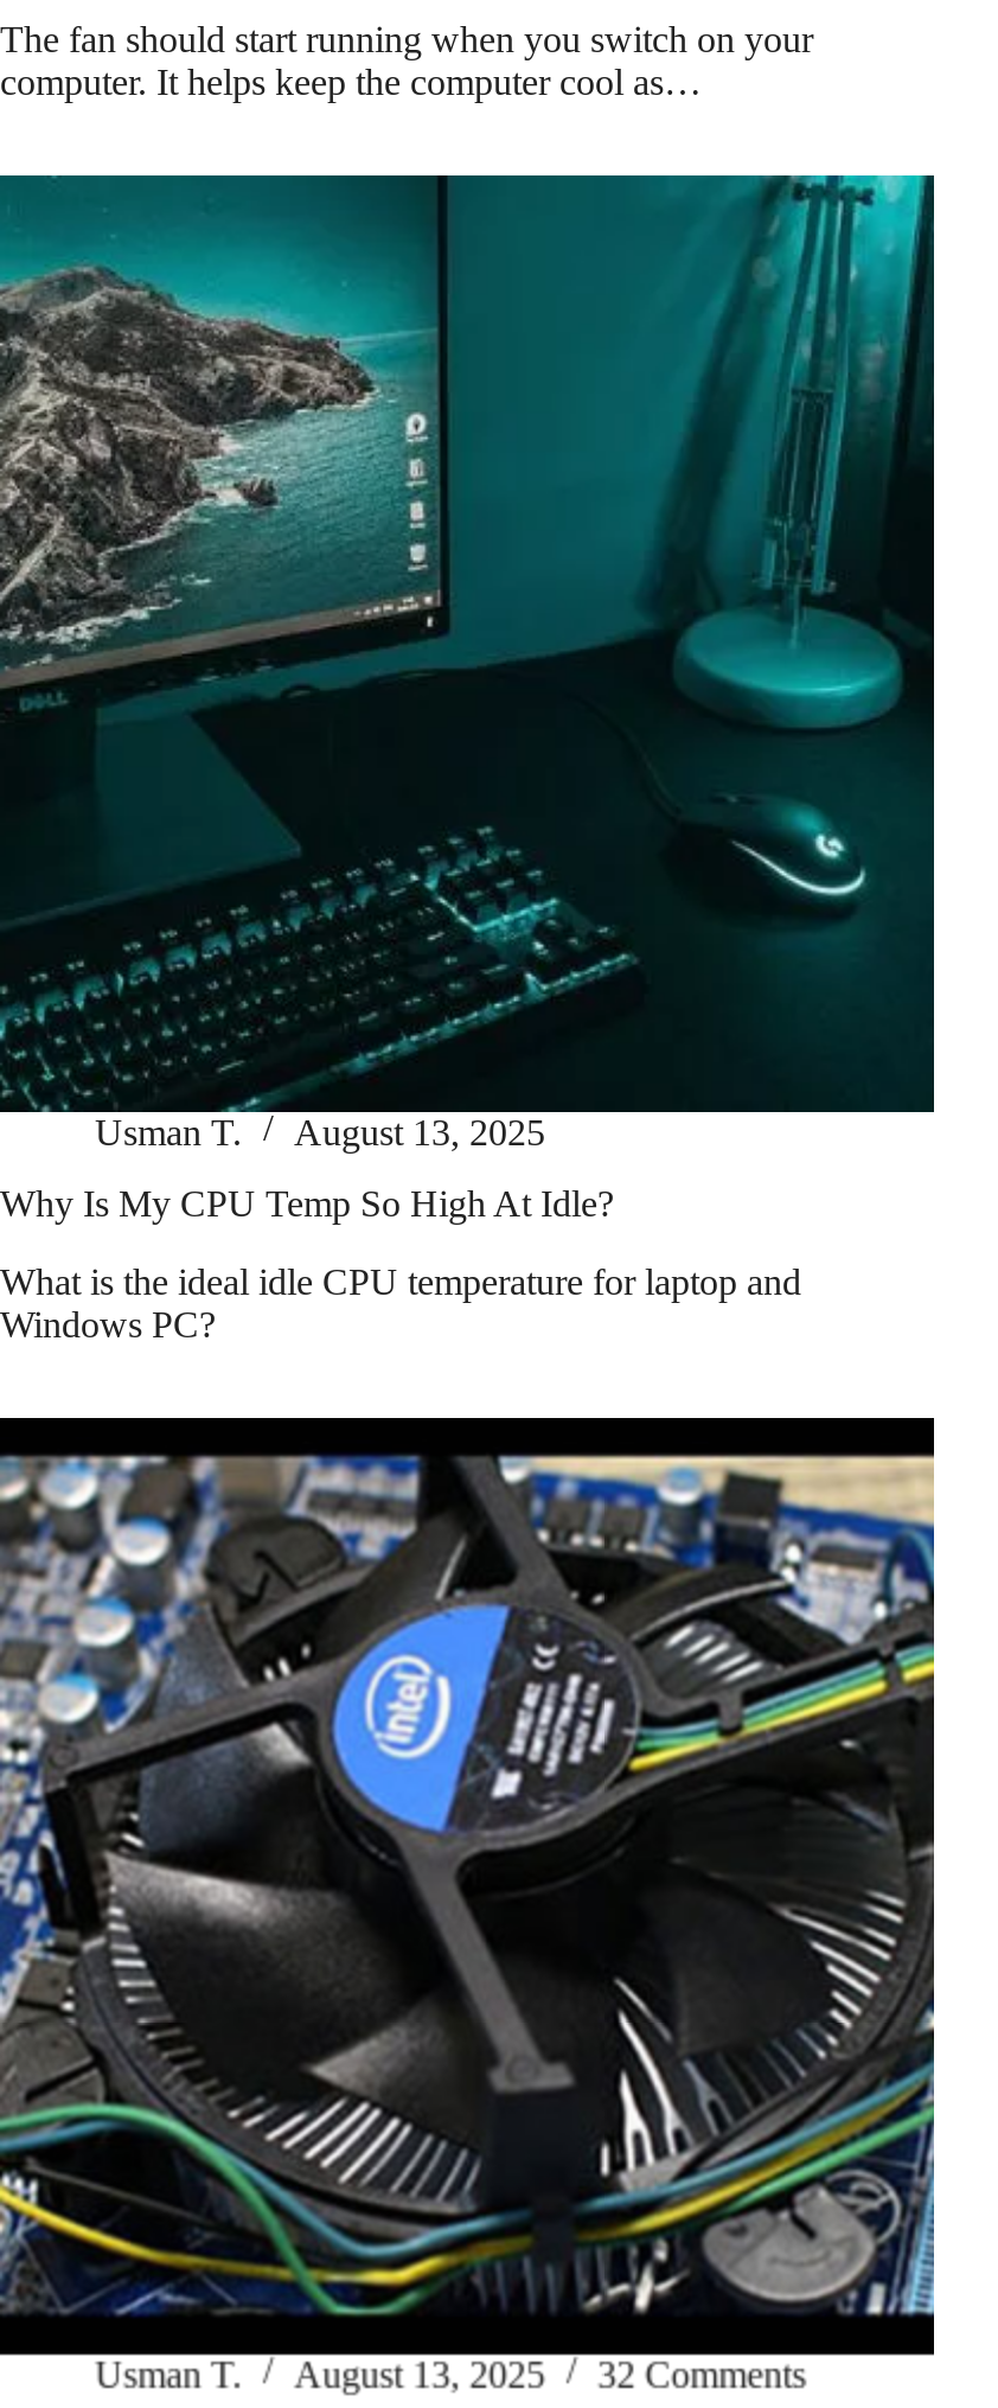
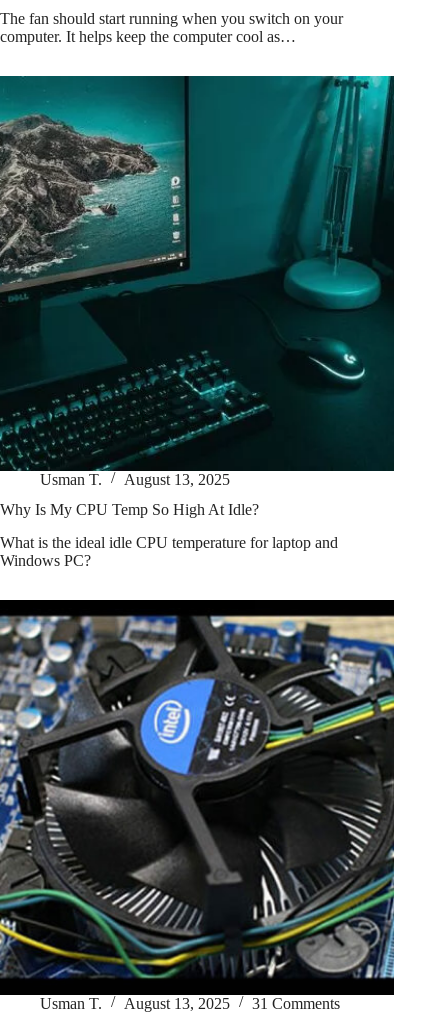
[95,2353,806,2394] Usman T. August 13, 2025 32 Comments -> [40,994,340,1011] Usman T. August 13, 2025 31 Comments

